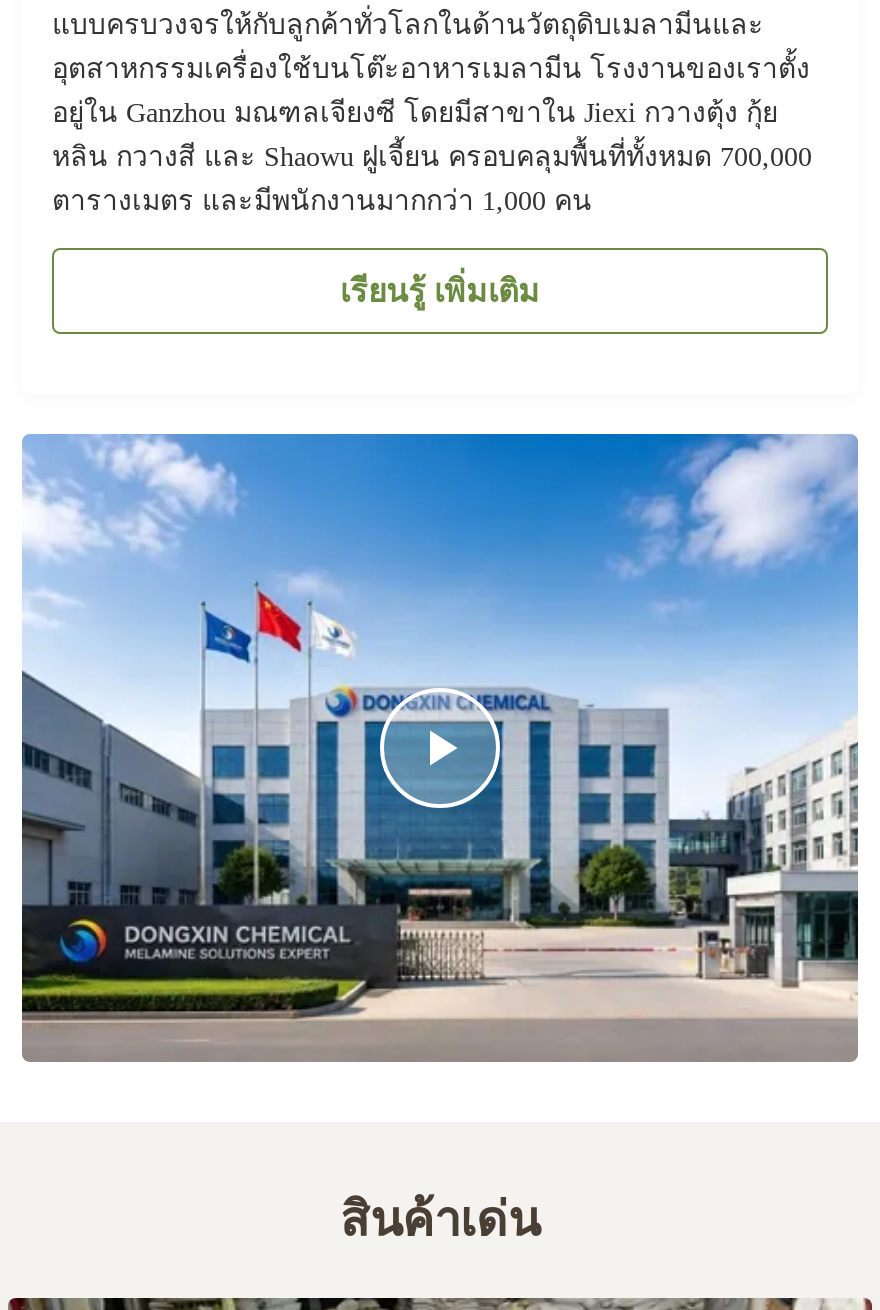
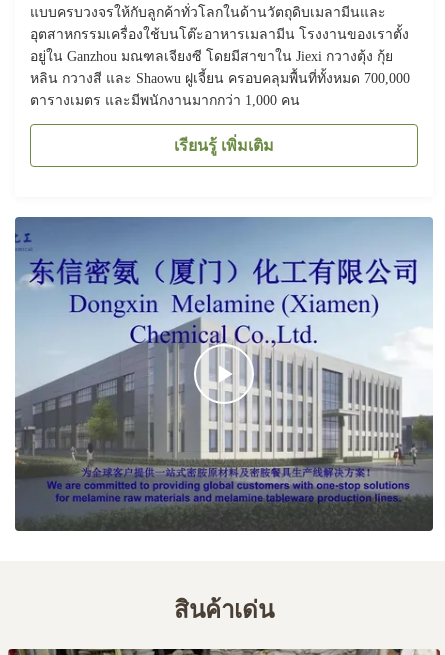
[20,432,860,1062] [image] -> [14,216,434,532] [image]

